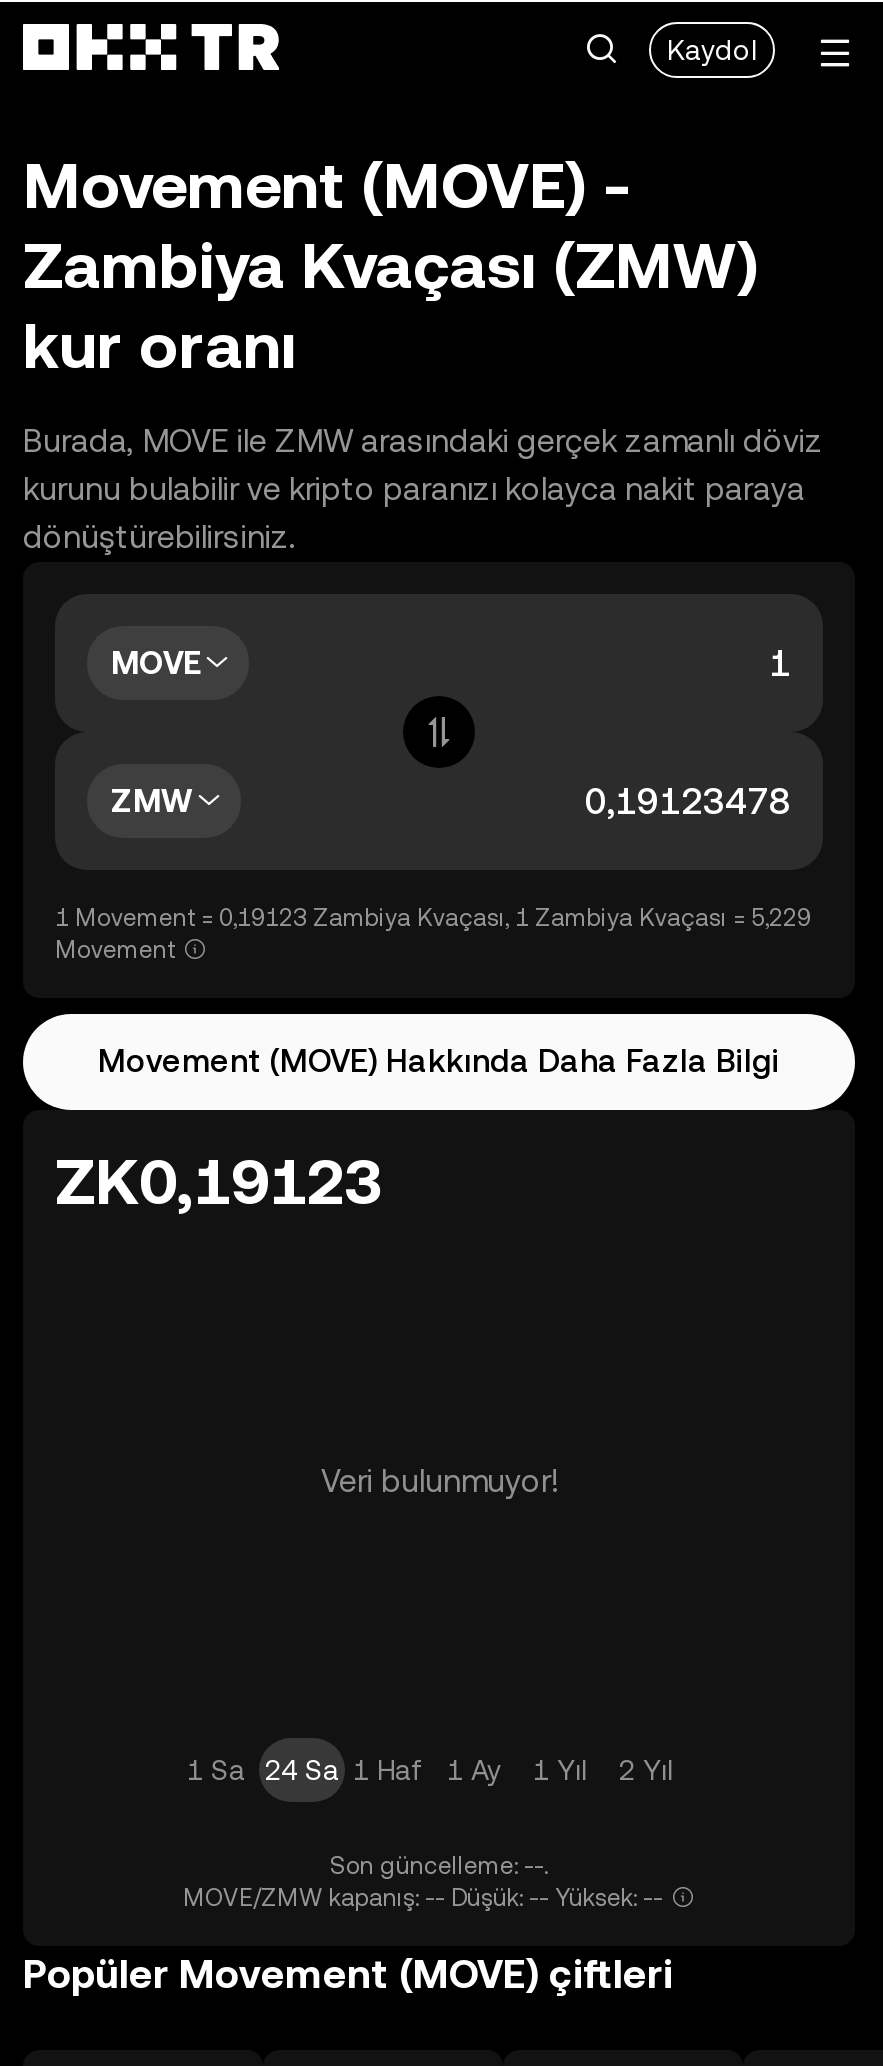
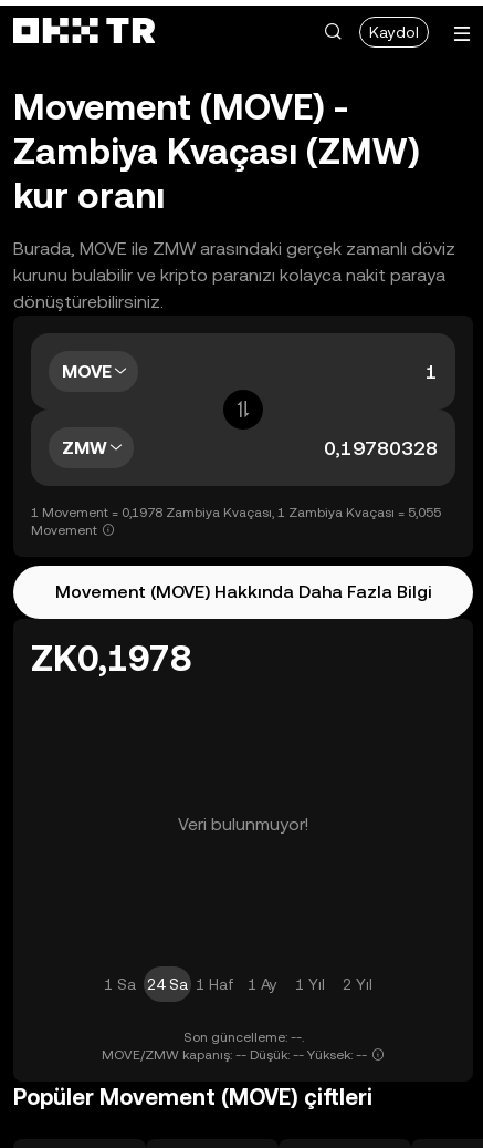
[55,904,811,932] 1 Movement = 0,19123 Zambiya Kvaçası, 1 Zambiya Kvaçası = 5,229 -> [31,505,441,520] 1 Movement = 0,1978 Zambiya Kvaçası, 1 Zambiya Kvaçası = 5,055
[55,1144,383,1218] ZK0,19123 -> [31,638,191,679] ZK0,1978

